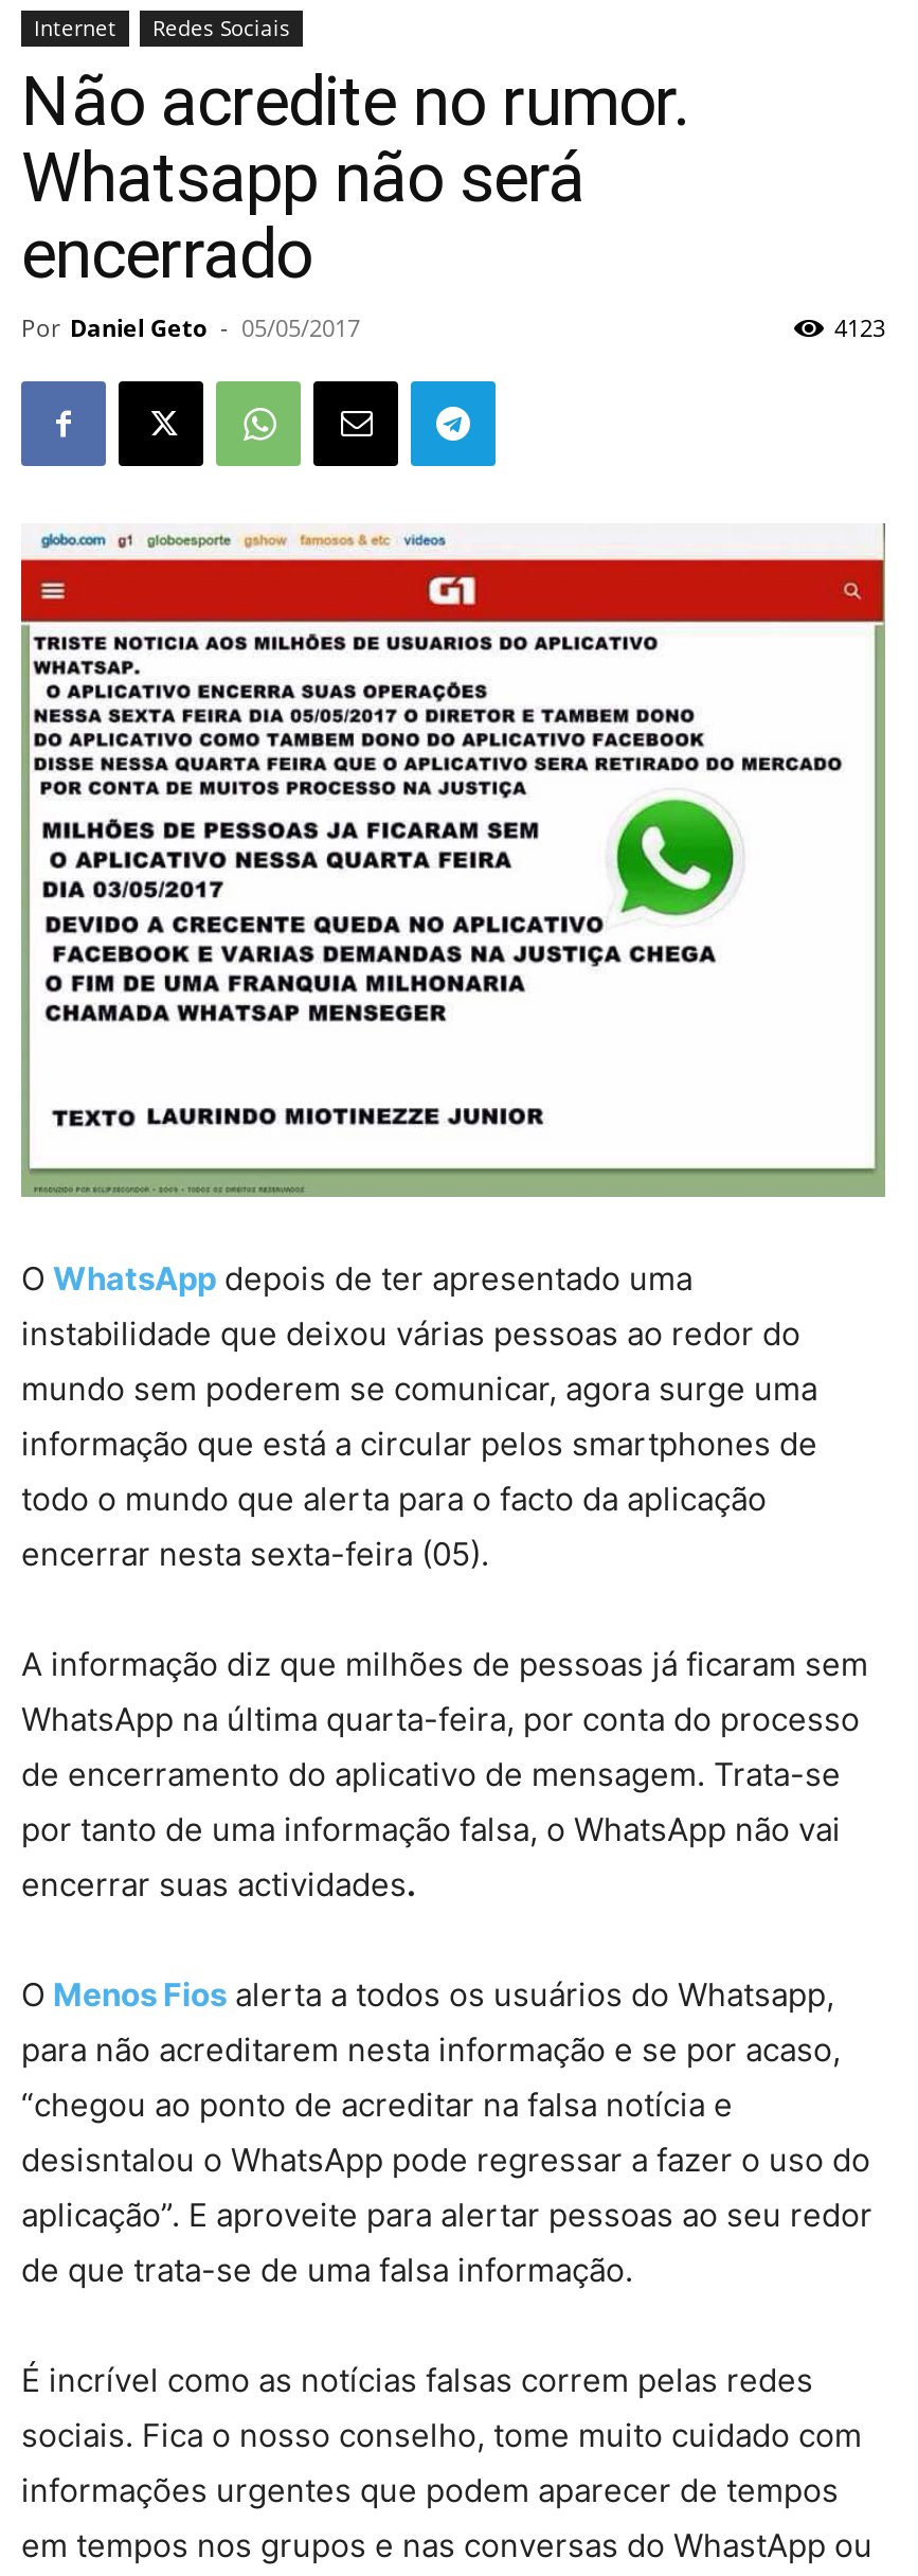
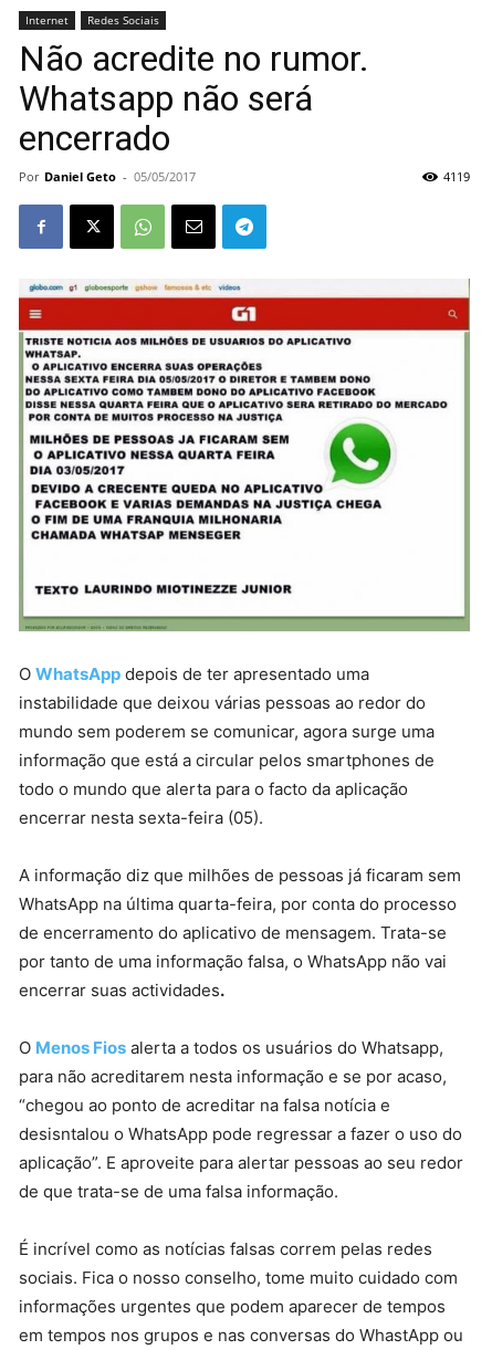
[834,311,885,343] 4123 -> [443,168,470,185] 4119

